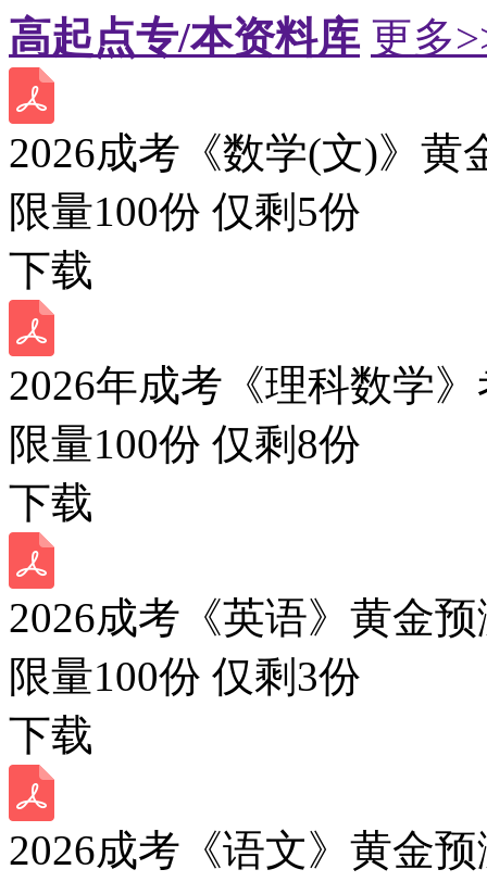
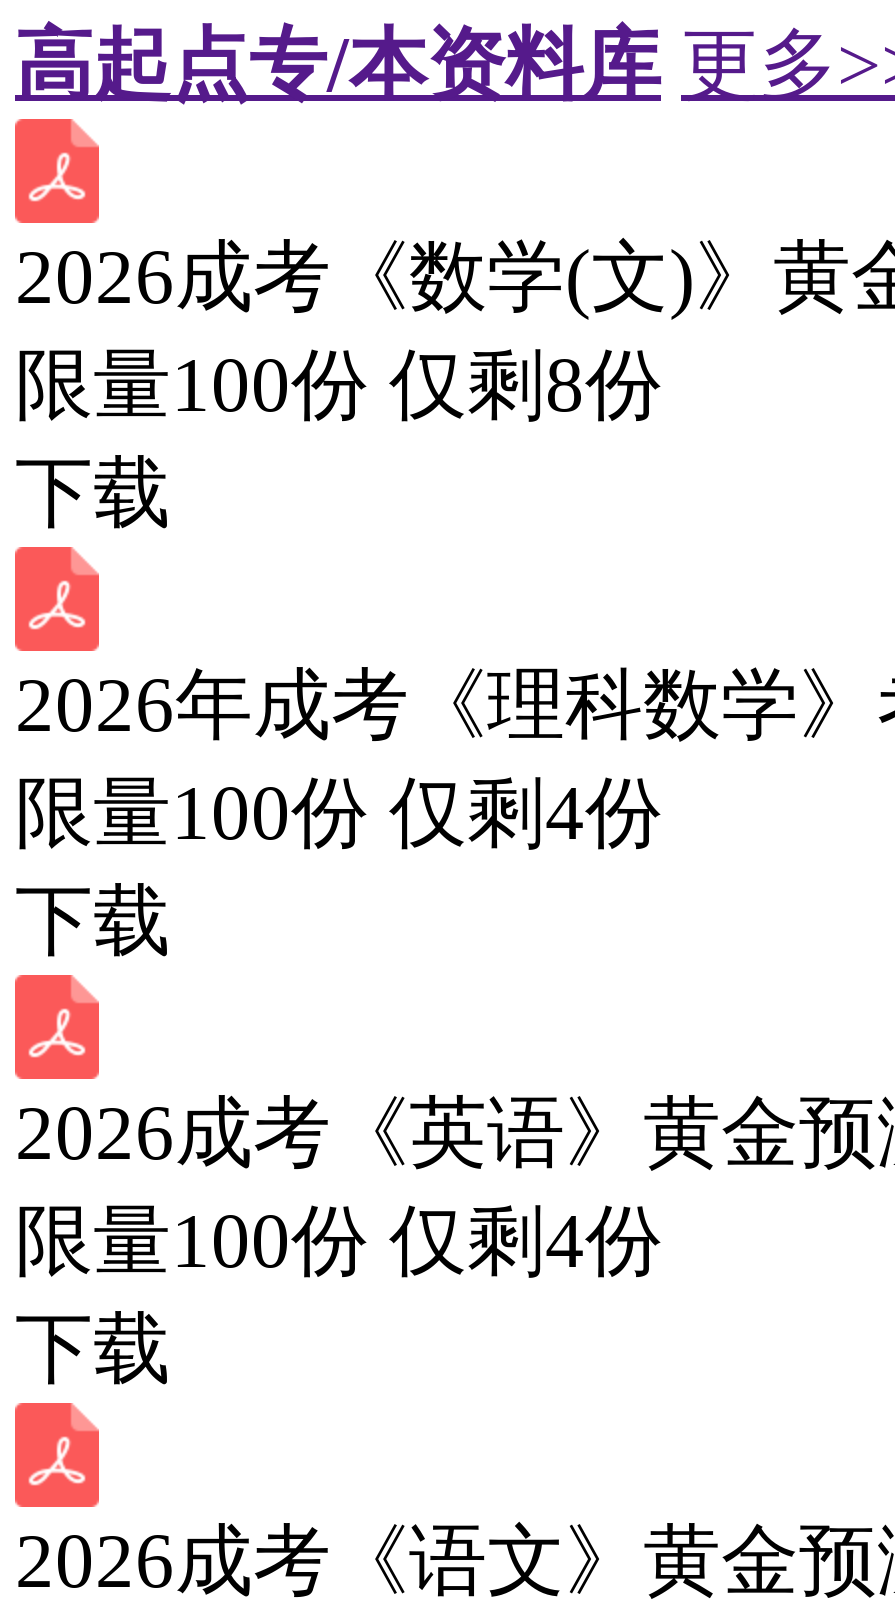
[9,188,361,235] 限量100份 仅剩5份 -> none
none -> [15,769,663,855] 限量100份 仅剩4份
moved [9,420,361,467] -> [15,341,663,427]: 限量100份 仅剩8份
[9,653,361,700] 限量100份 仅剩3份 -> [15,1197,663,1283] 限量100份 仅剩4份

